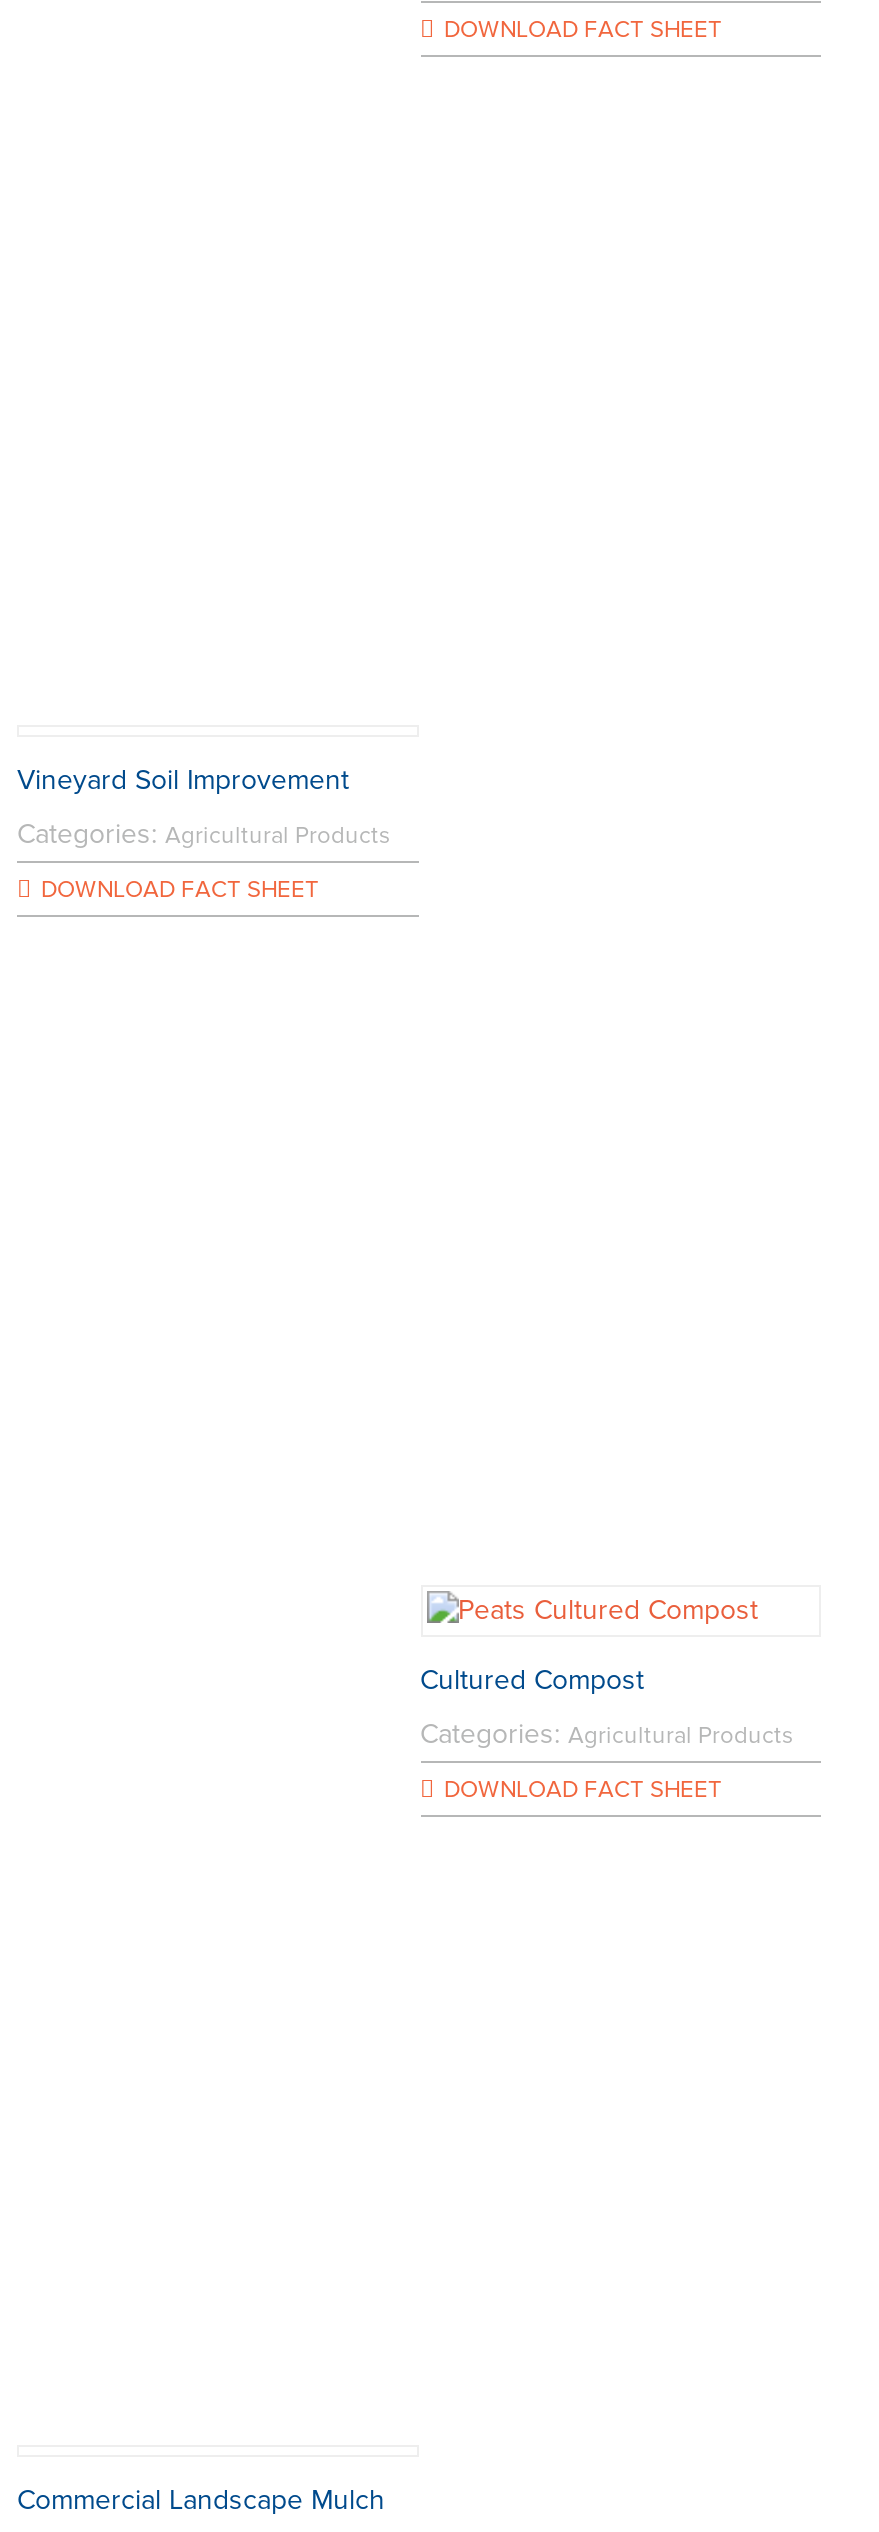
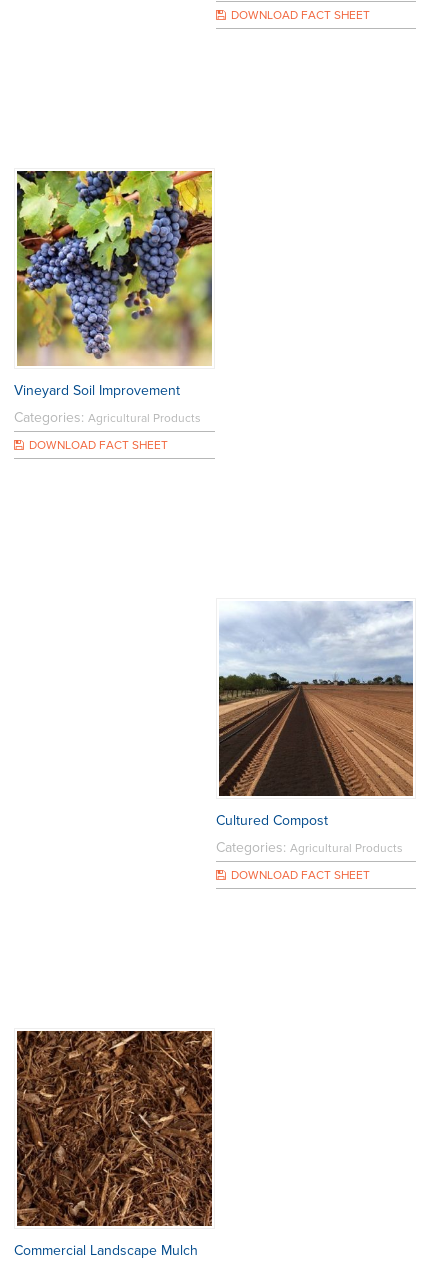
none -> [16,170,213,367] [image]
none -> [218,600,414,797] [image]
moved [420,1663,794,1803] -> [215,812,402,882]: Cultured Compost | Categories: Agricultural Products | DOWNLOAD FACT SHEET
none -> [16,1030,213,1227] [image]

